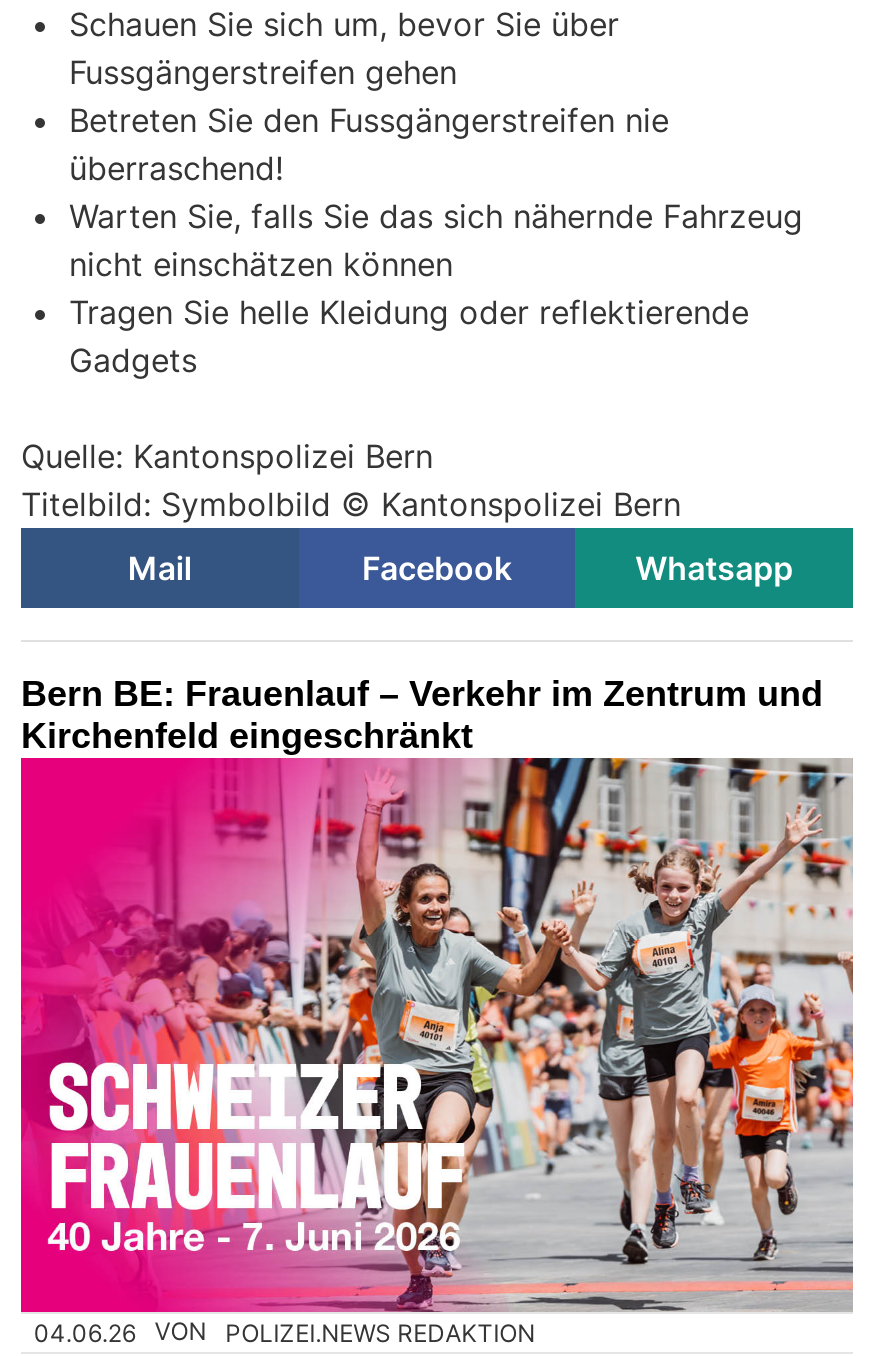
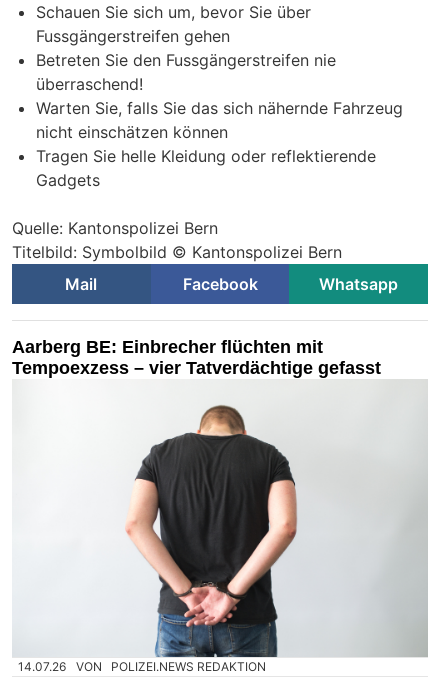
[21,674,823,756] Bern BE: Frauenlauf – Verkehr im Zentrum und | Kirchenfeld eingeschränkt -> [12,337,381,378] Aarberg BE: Einbrecher flüchten mit | Tempoexzess – vier Tatverdächtige gefasst
[19,760,855,1347] [image] | 04.06.26 VON POLIZEI.NEWS REDAKTION -> [12,381,428,674] [image] | 14.07.26 VON POLIZEI.NEWS REDAKTION

